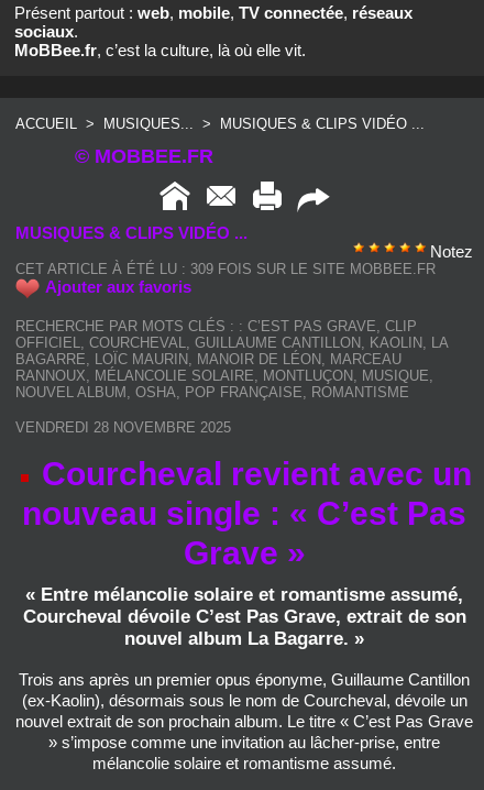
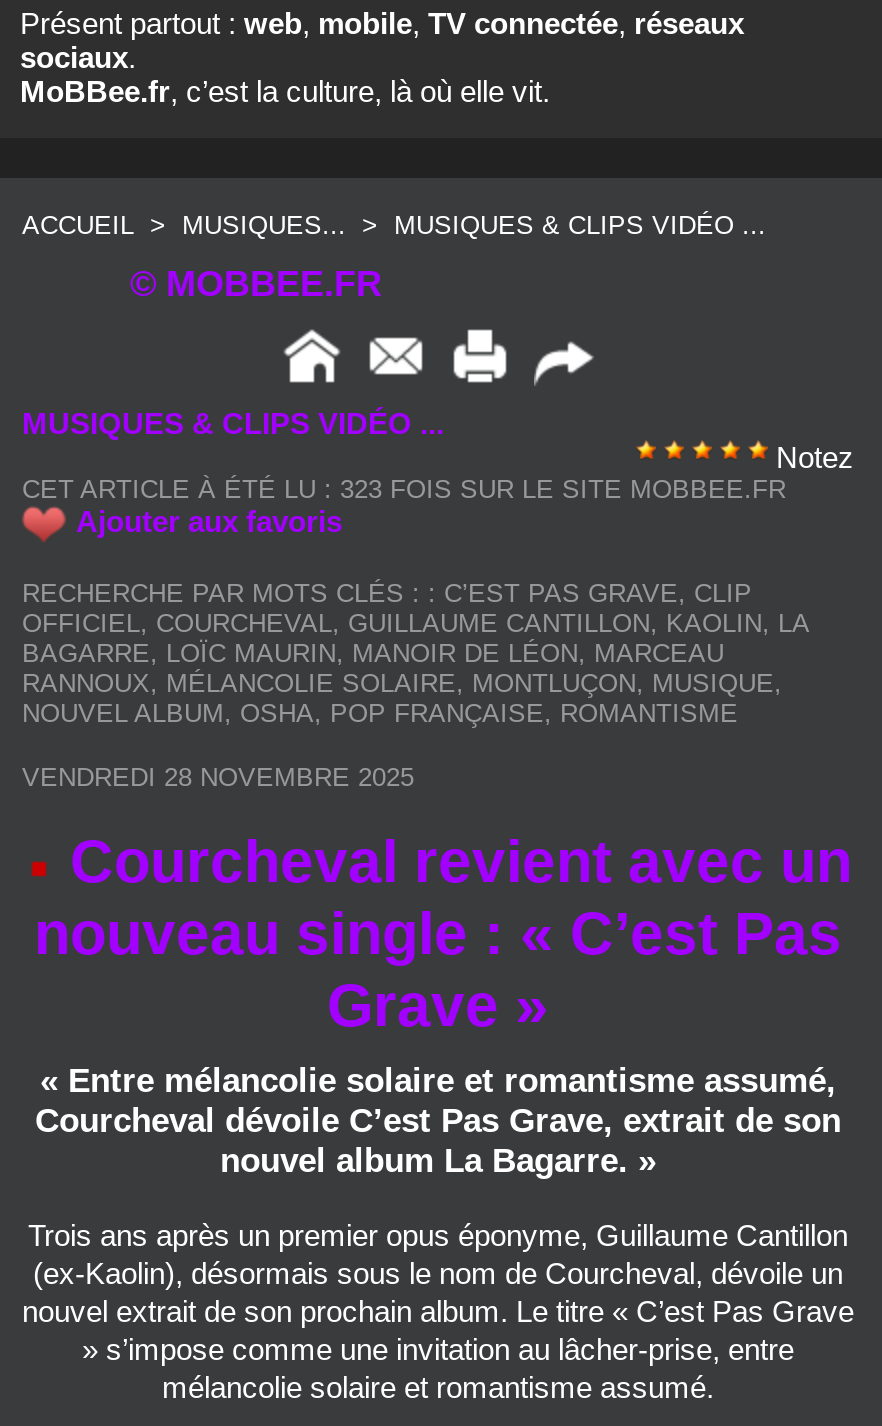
[15,261,436,277] CET ARTICLE À ÉTÉ LU : 309 FOIS SUR LE SITE MOBBEE.FR -> [22,474,786,504] CET ARTICLE À ÉTÉ LU : 323 FOIS SUR LE SITE MOBBEE.FR

